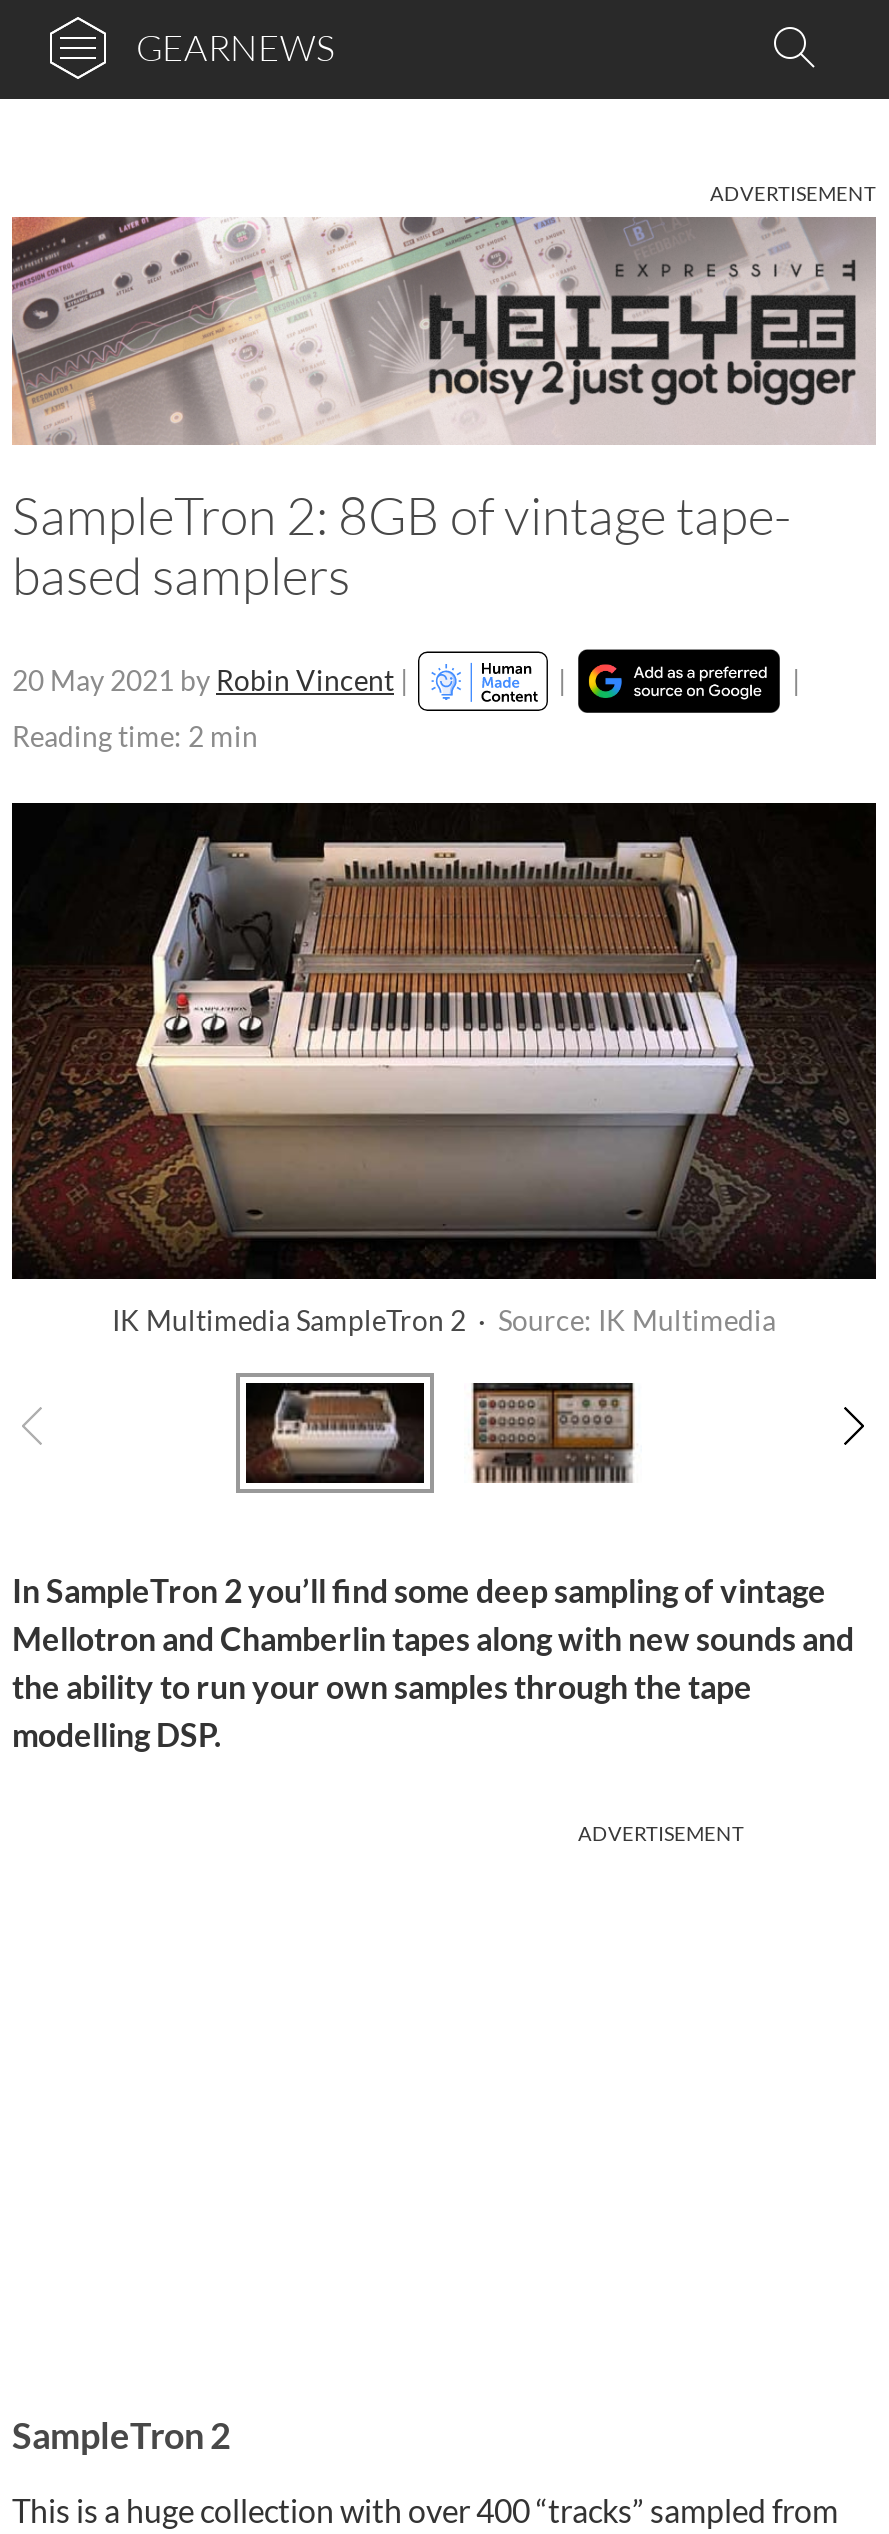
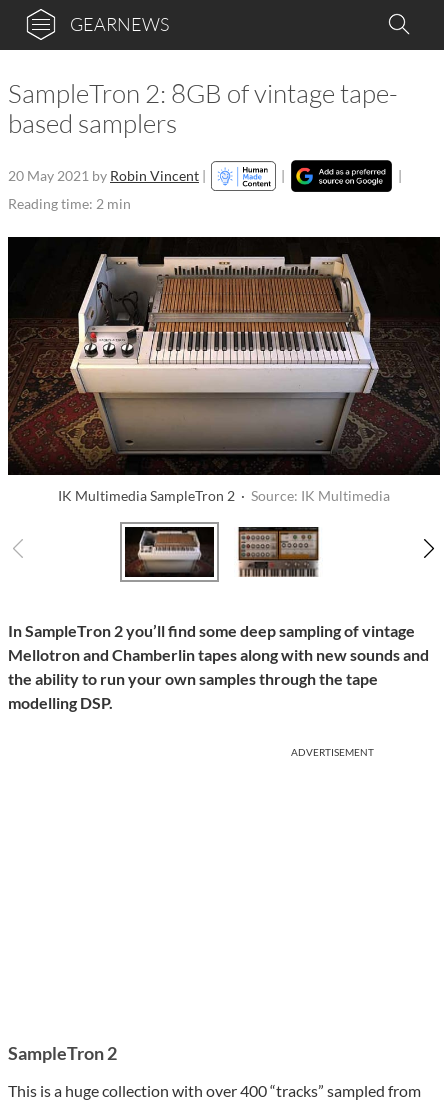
[710,181,876,205] ADVERTISEMENT -> none
[10,215,878,447] [image] -> none

